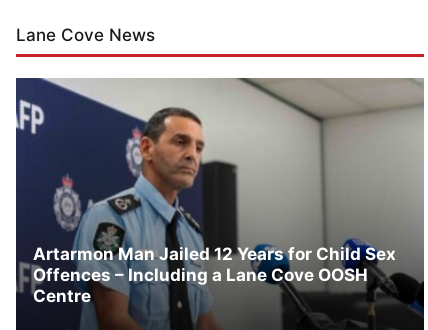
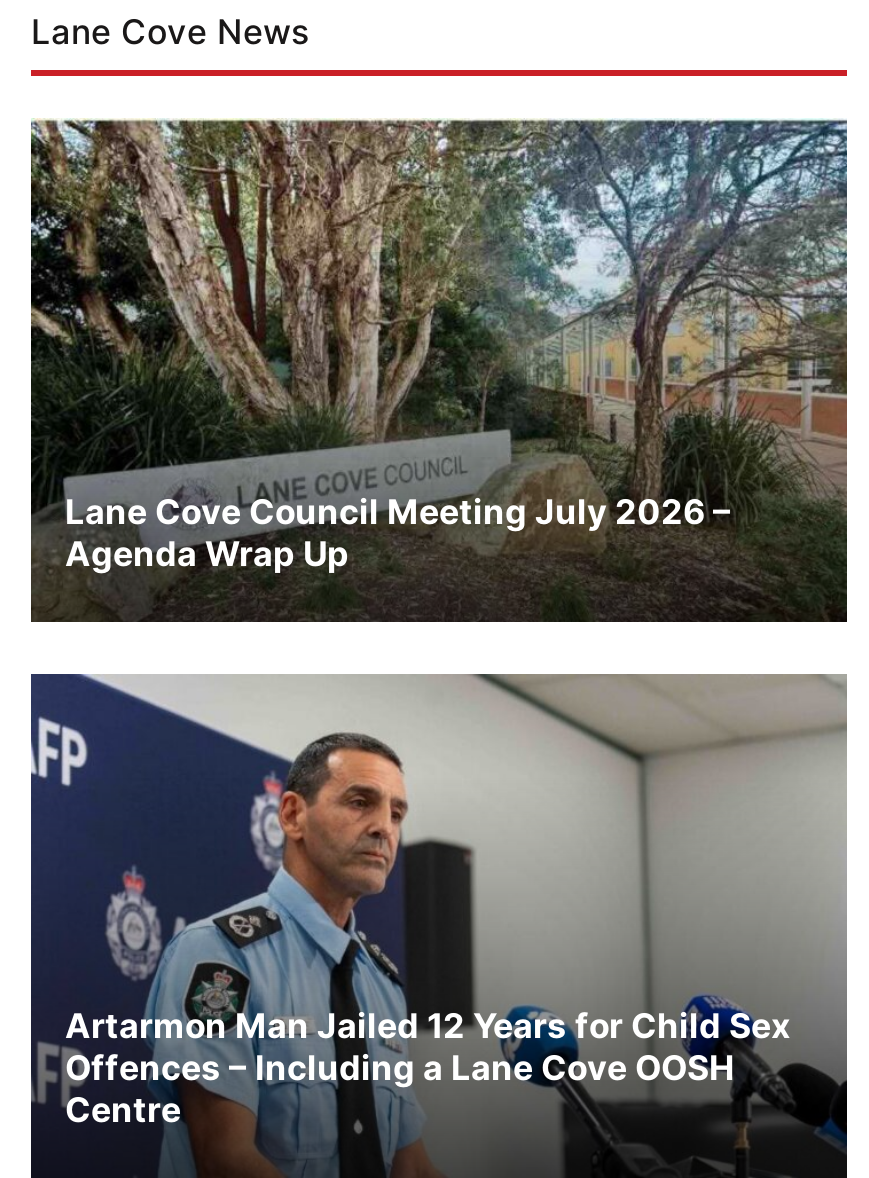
none -> [29,118,847,632] [image] | Lane Cove Council Meeting July 2026 – | Agenda Wrap Up

